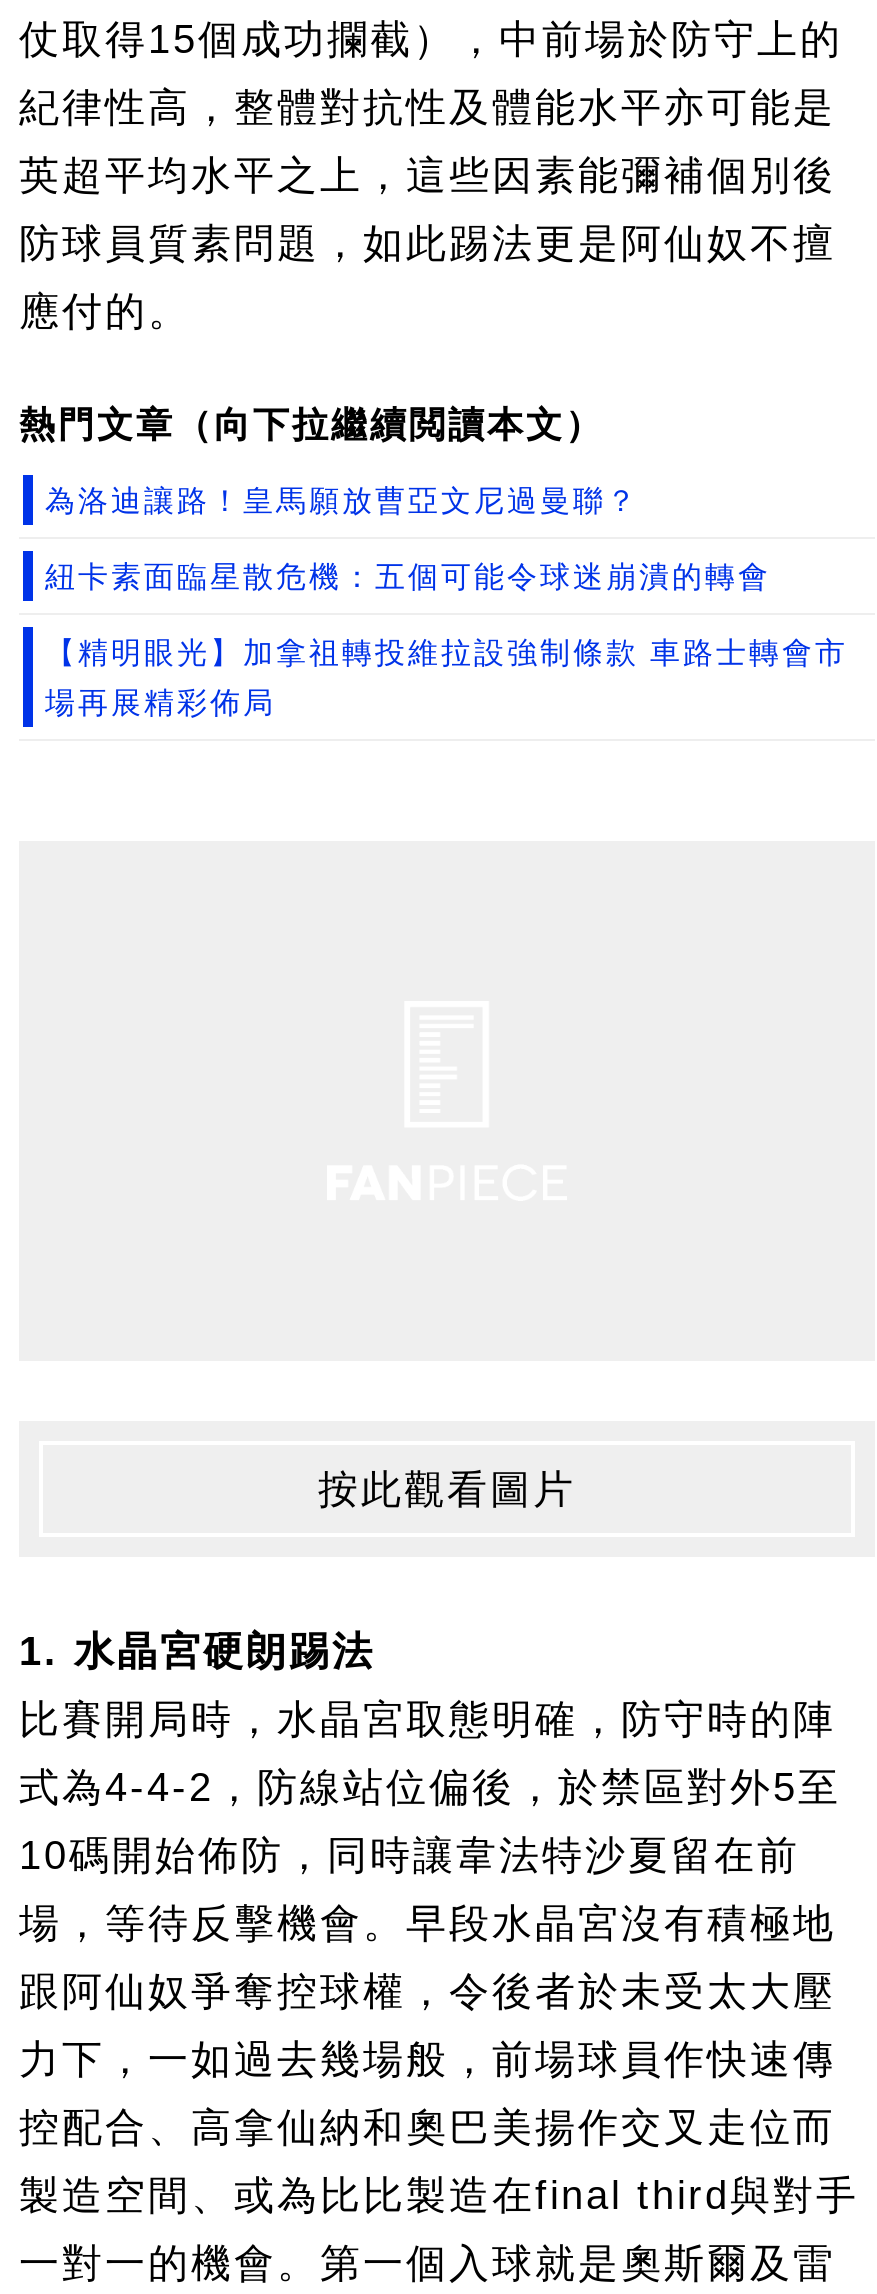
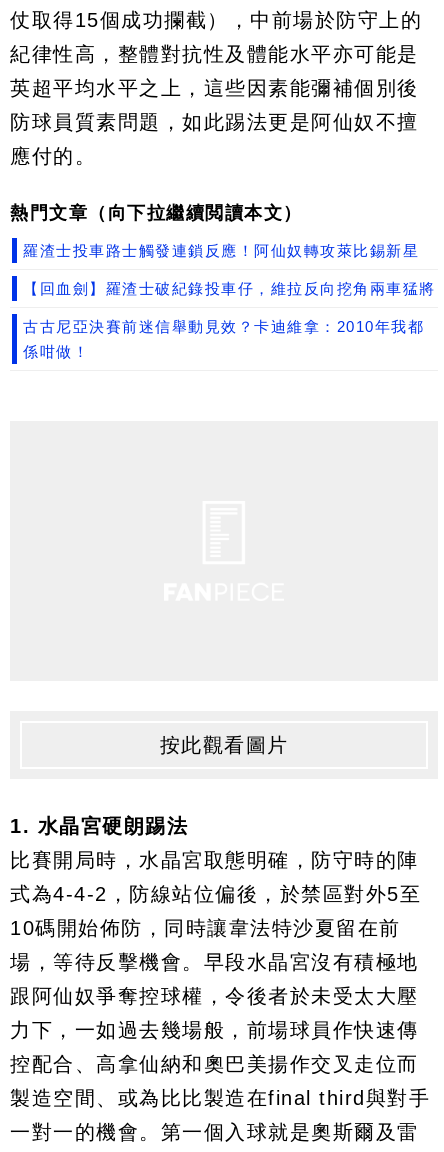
[45,483,639,517] 為洛迪讓路！皇馬願放曹亞文尼過曼聯？ -> [23,242,419,259] 羅渣士投車路士觸發連鎖反應！阿仙奴轉攻萊比錫新星
[45,559,771,593] 紐卡素面臨星散危機：五個可能令球迷崩潰的轉會 -> [23,280,435,297] 【回血劍】羅渣士破紀錄投車仔，維拉反向挖角兩車猛將
[45,635,848,669] 【精明眼光】加拿祖轉投維拉設強制條款 車路士轉會市 -> [23,318,424,335] 古古尼亞決賽前迷信舉動見效？卡迪維拿：2010年我都
[45,685,276,719] 場再展精彩佈局 -> [23,343,89,360] 係咁做！

